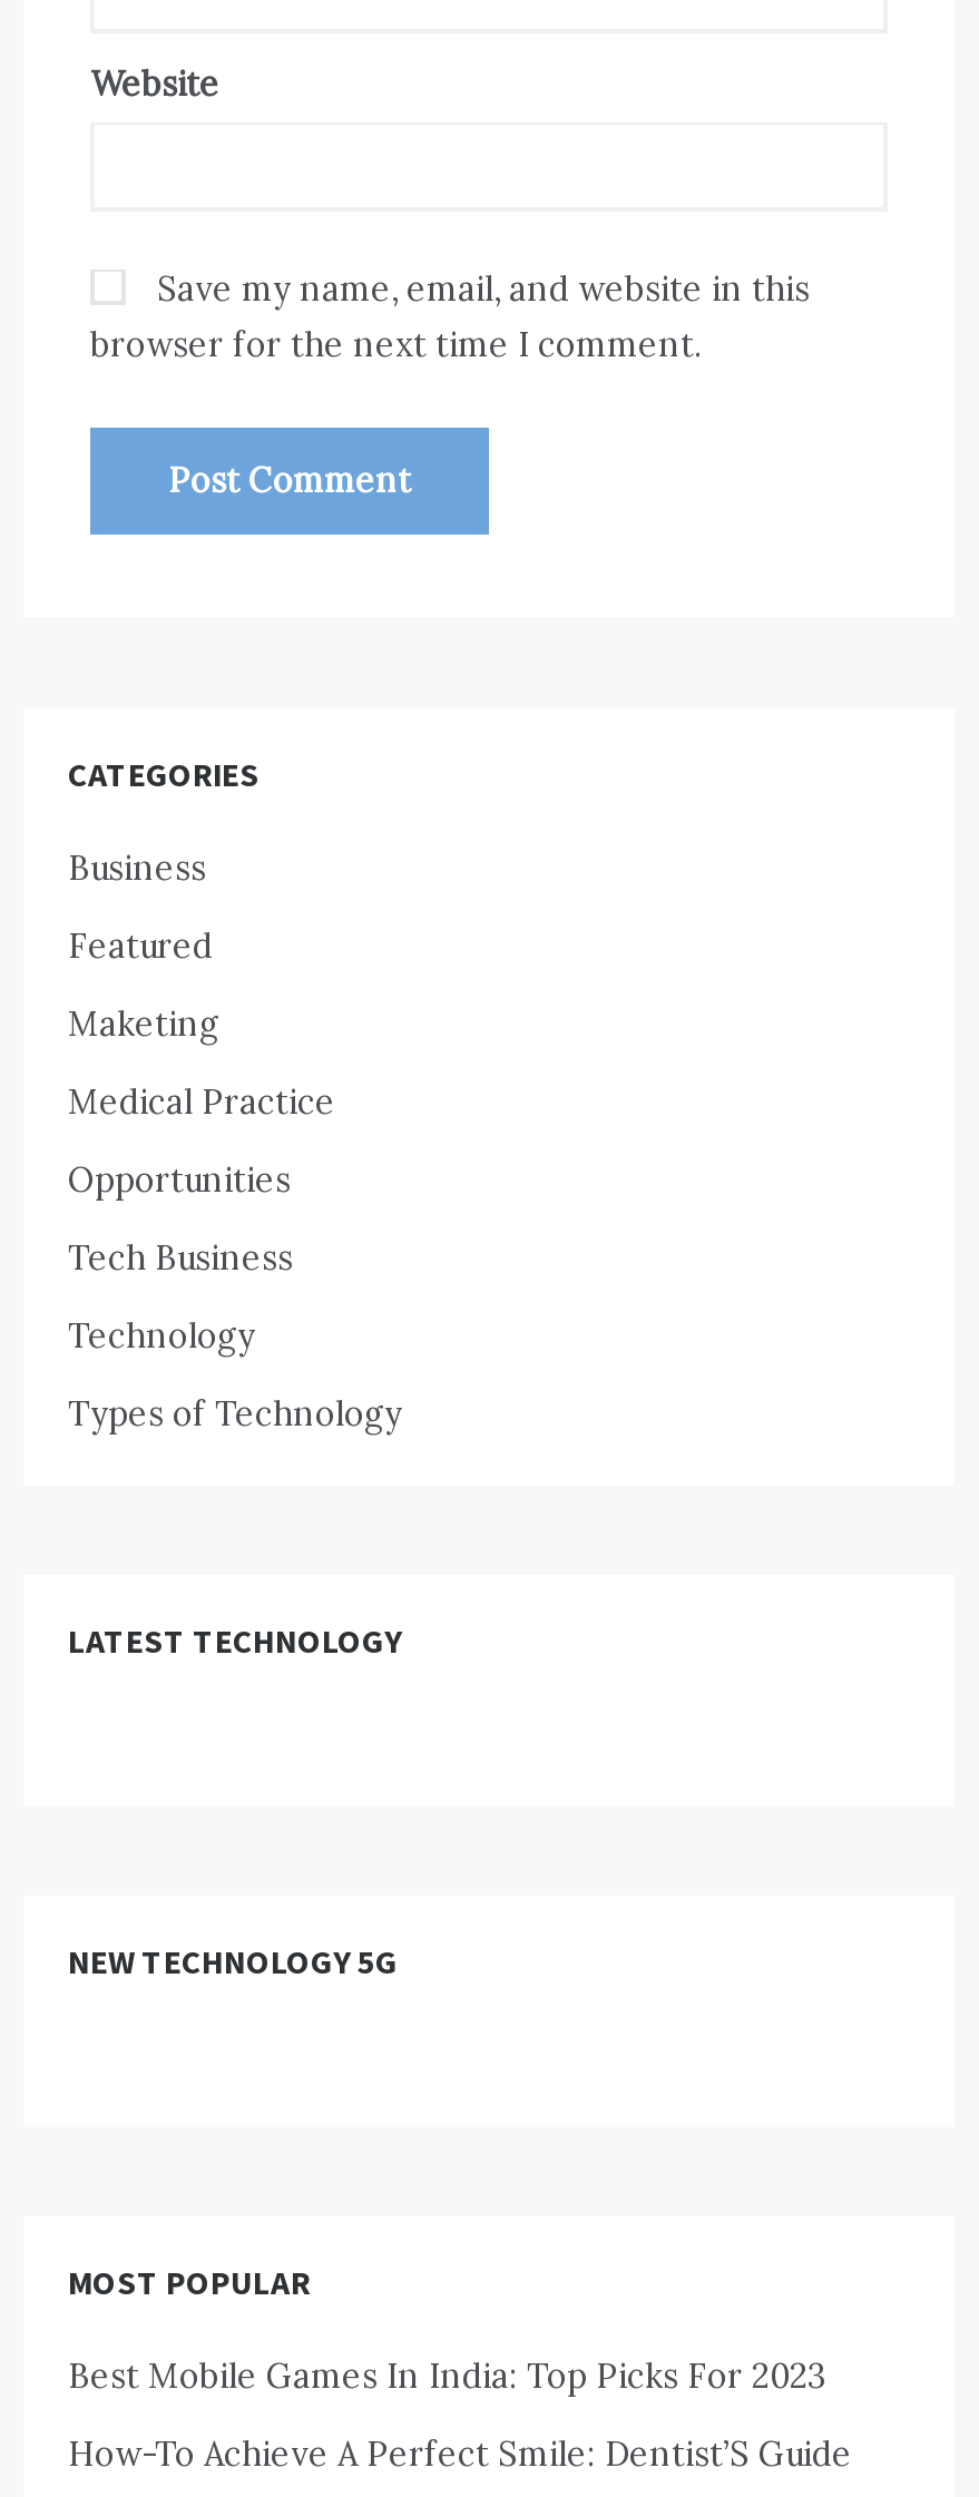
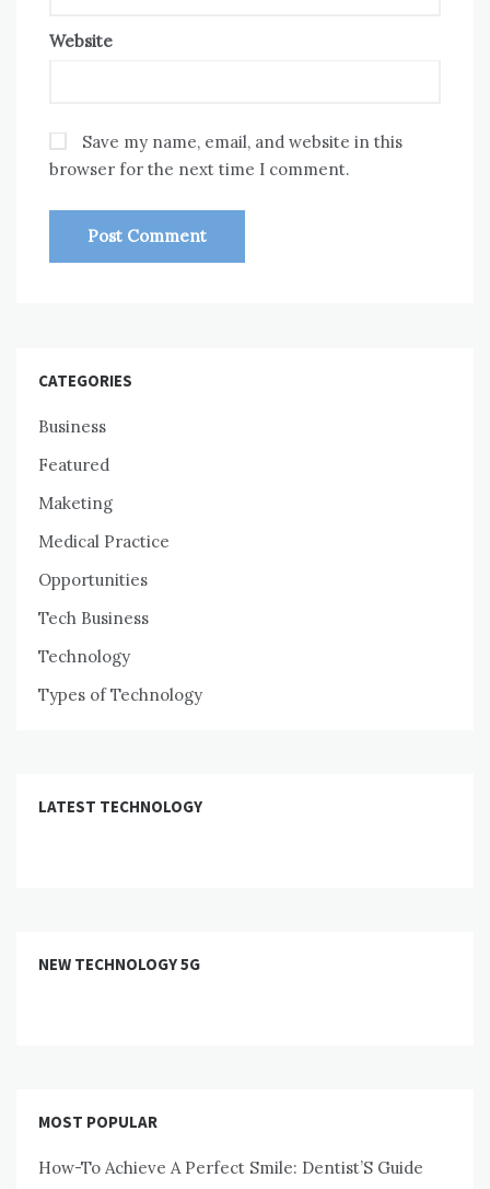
[68,2354,828,2397] Best Mobile Games In India: Top Picks For 2023 -> none

